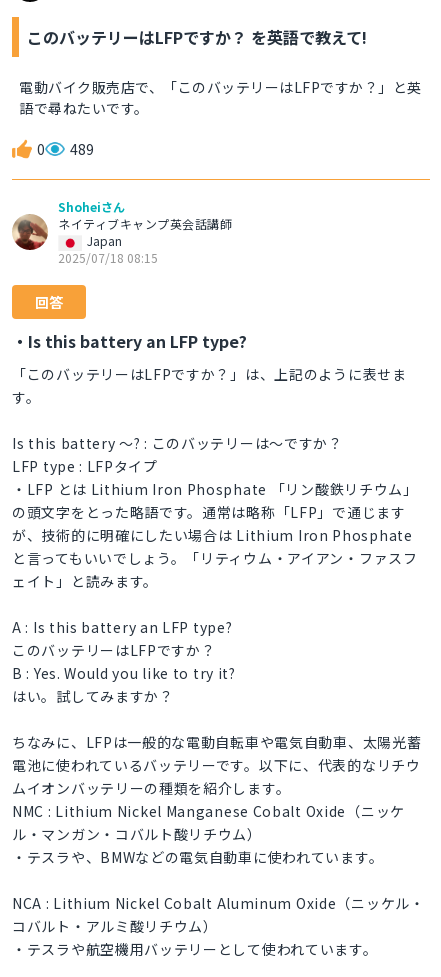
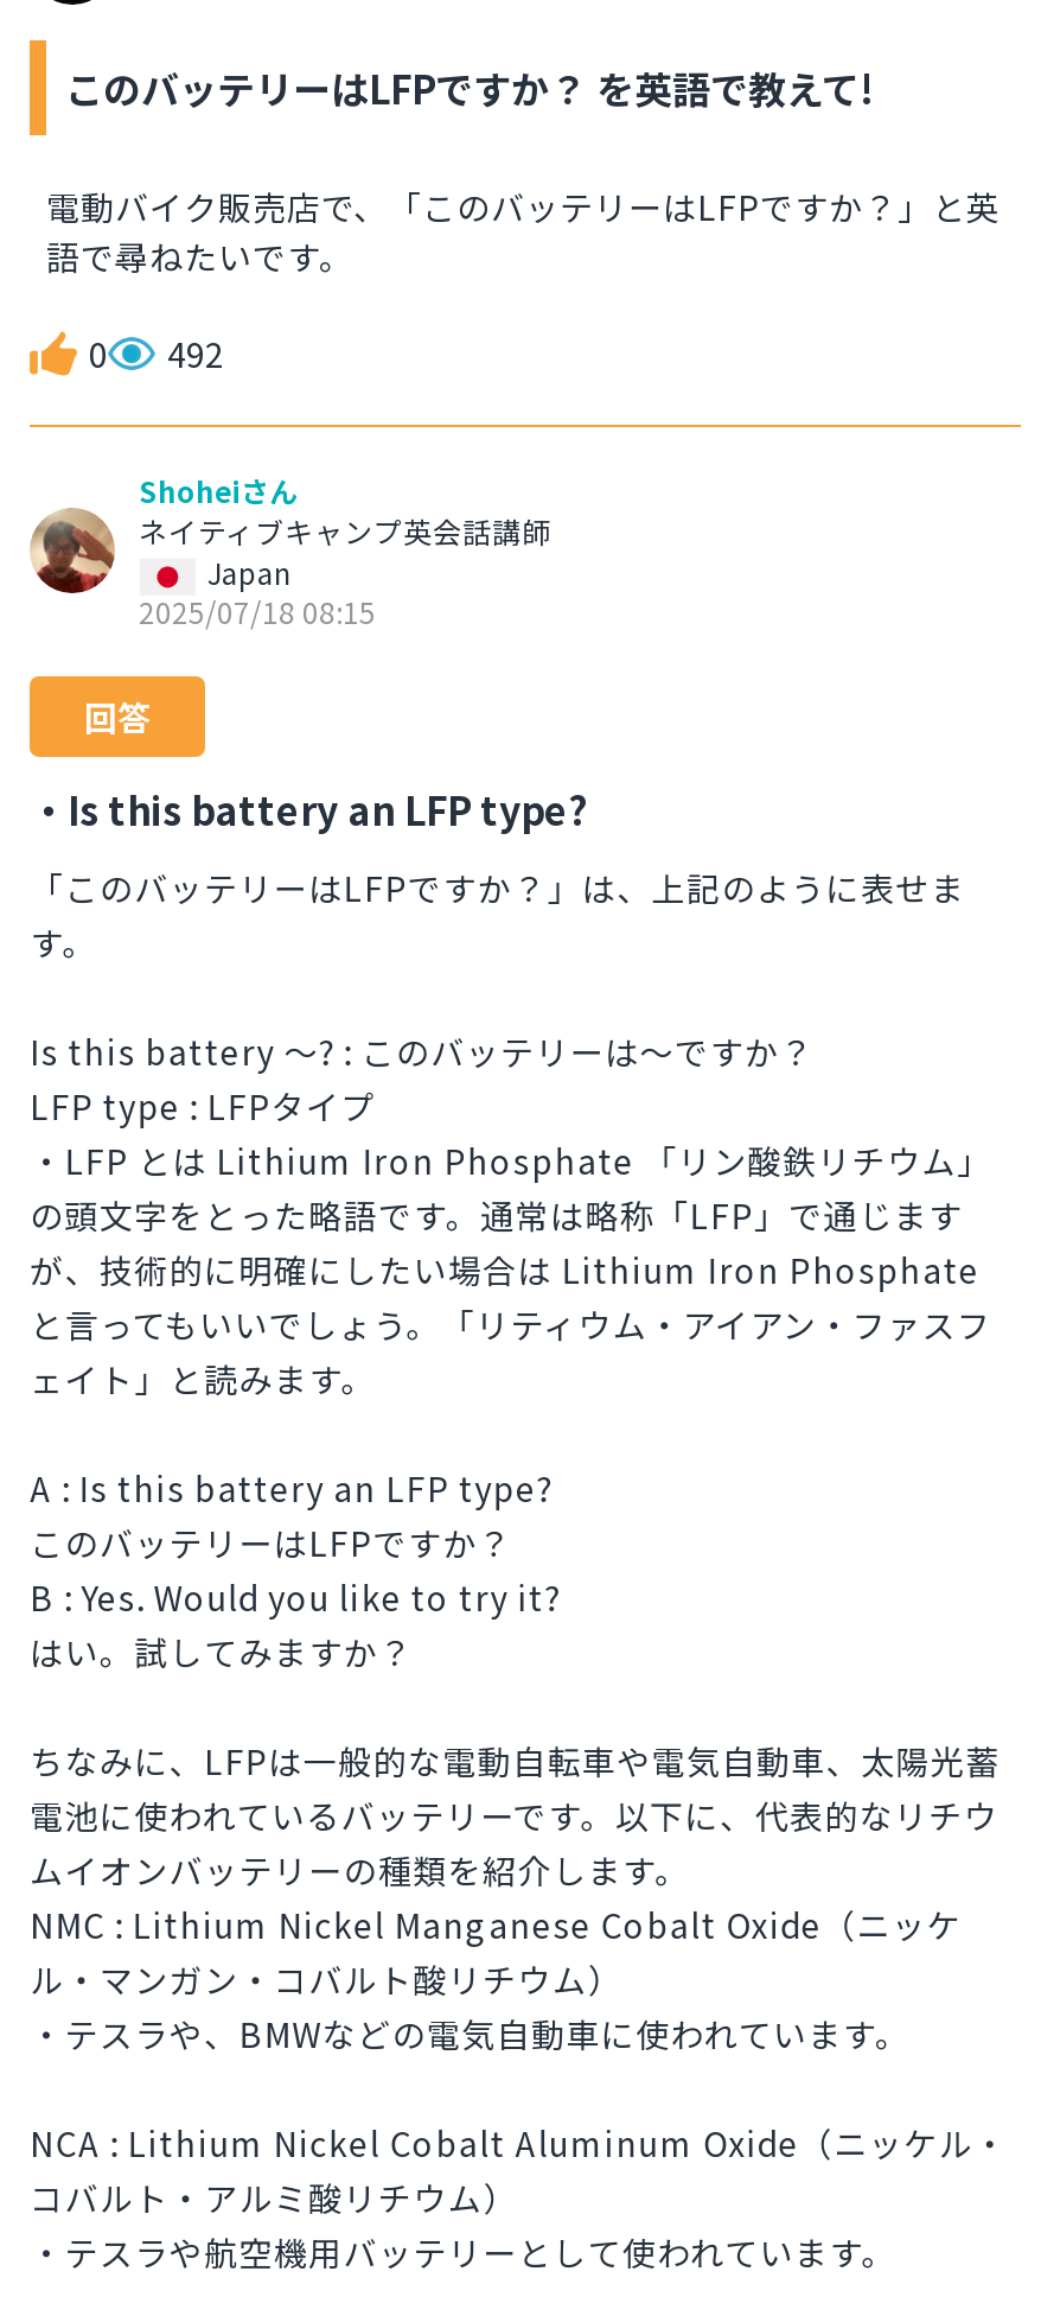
[37,139,94,159] 0 489 -> [89,331,224,378] 0 492

